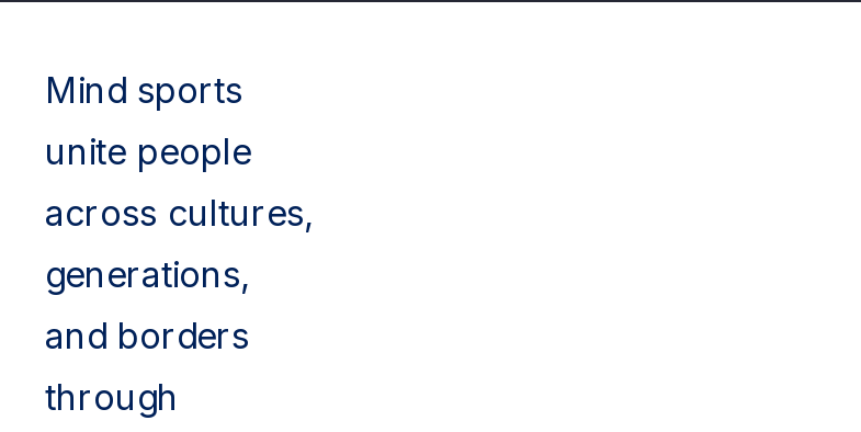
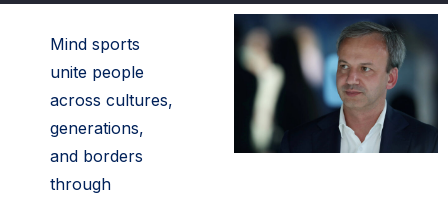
none -> [233,13,439,154] [image]

